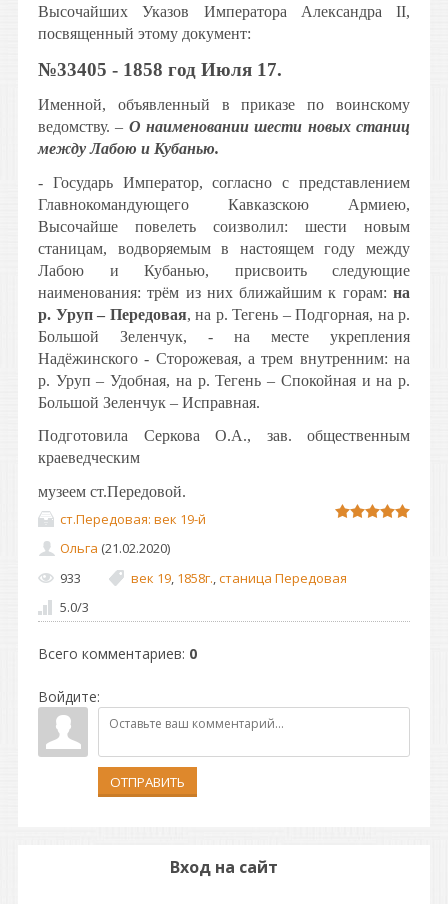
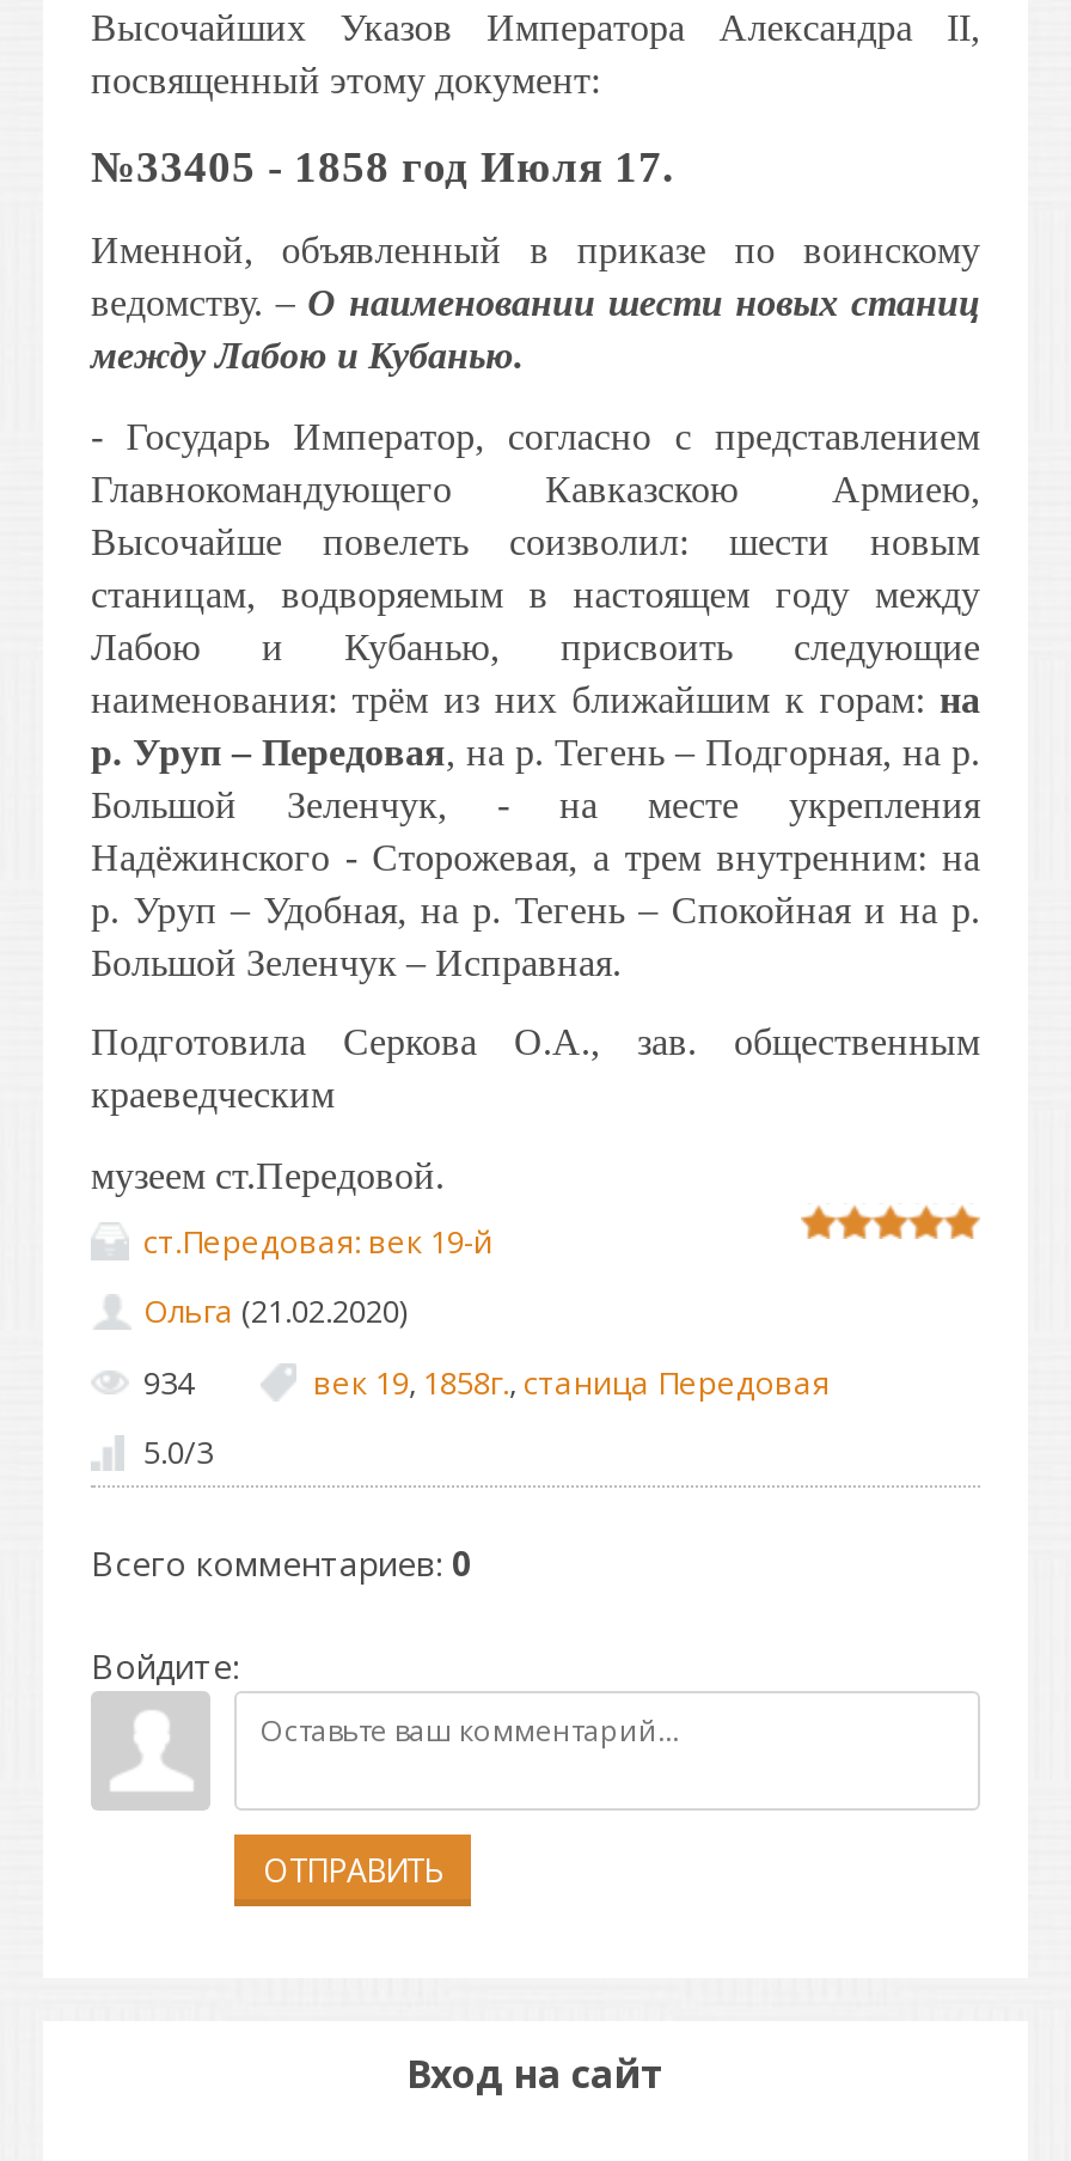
[60,568,81,586] 933 -> [143,1360,194,1403] 934

